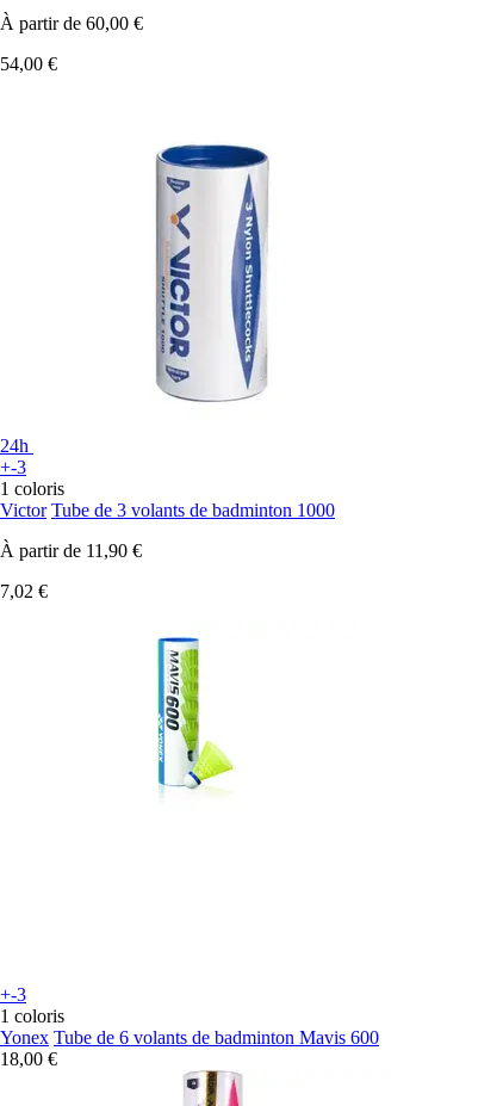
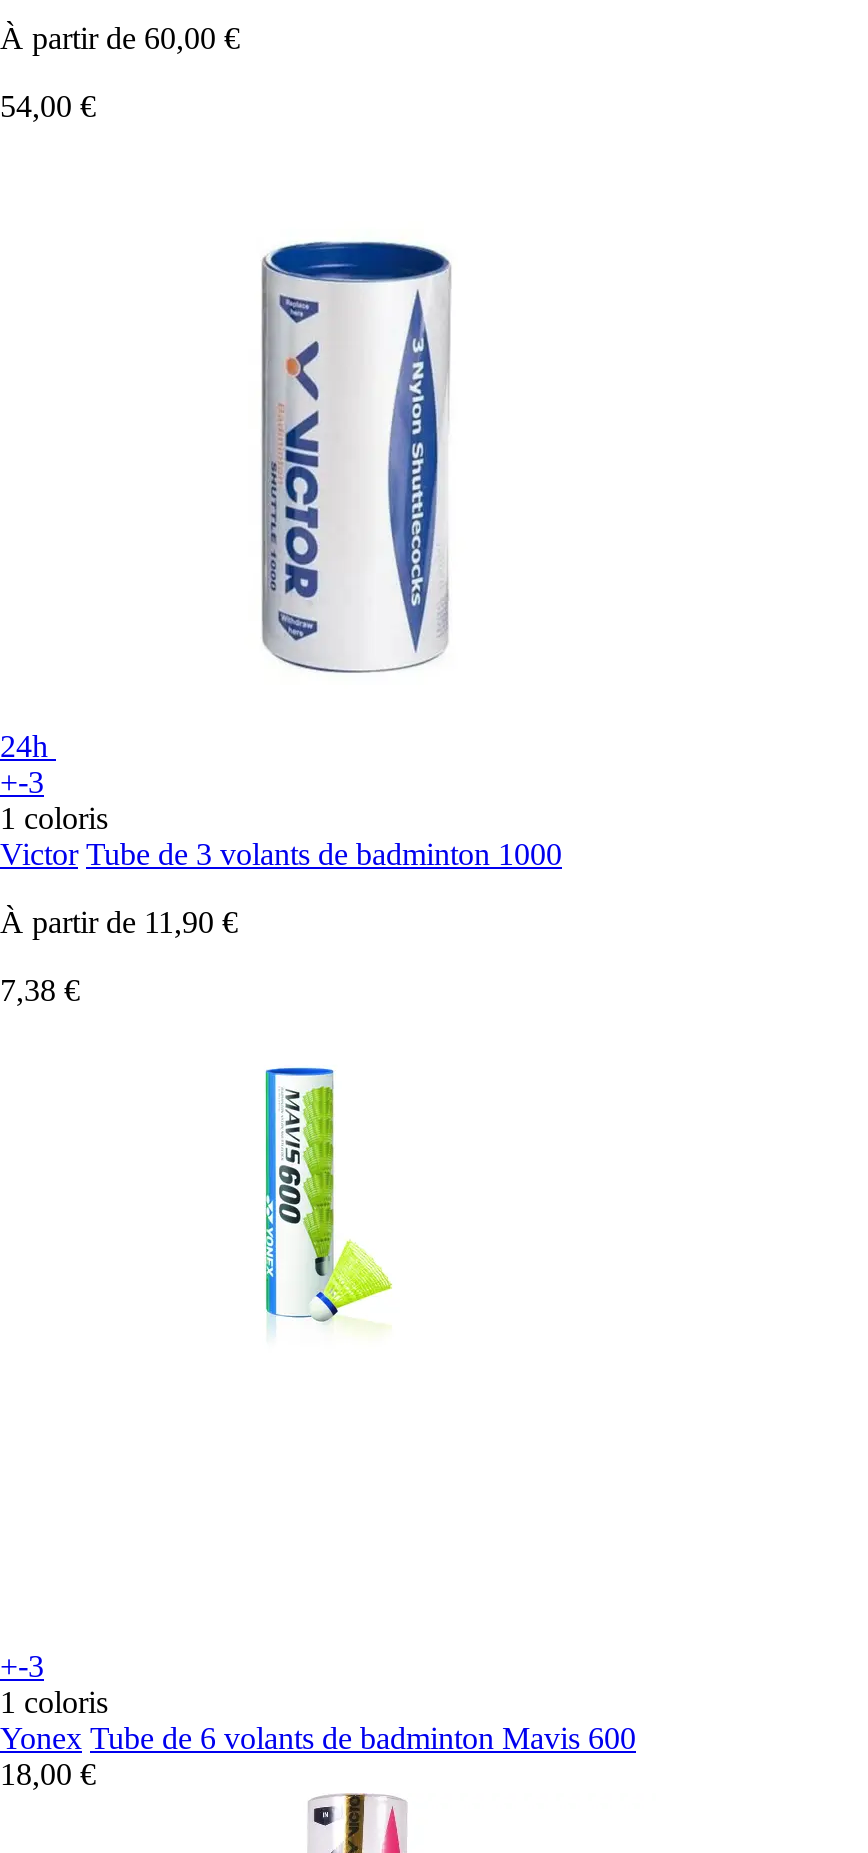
[0,581,48,601] 7,02 € -> [0,973,80,1007] 7,38 €

